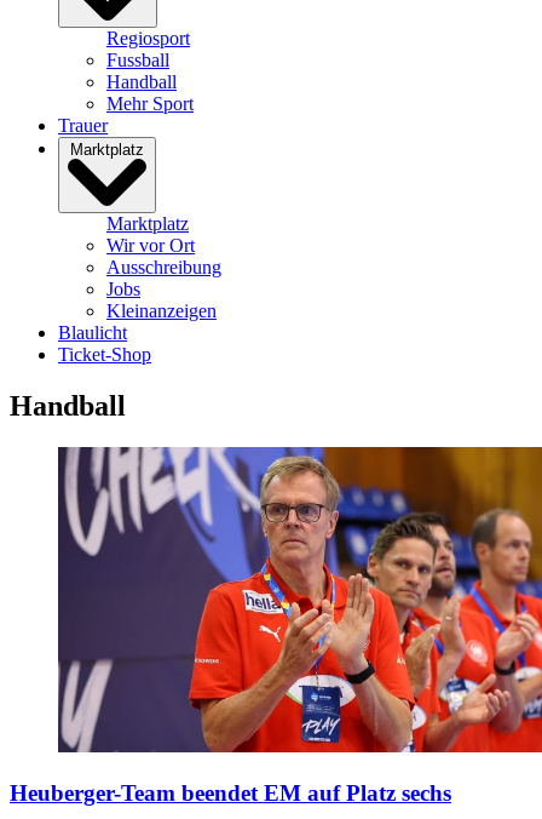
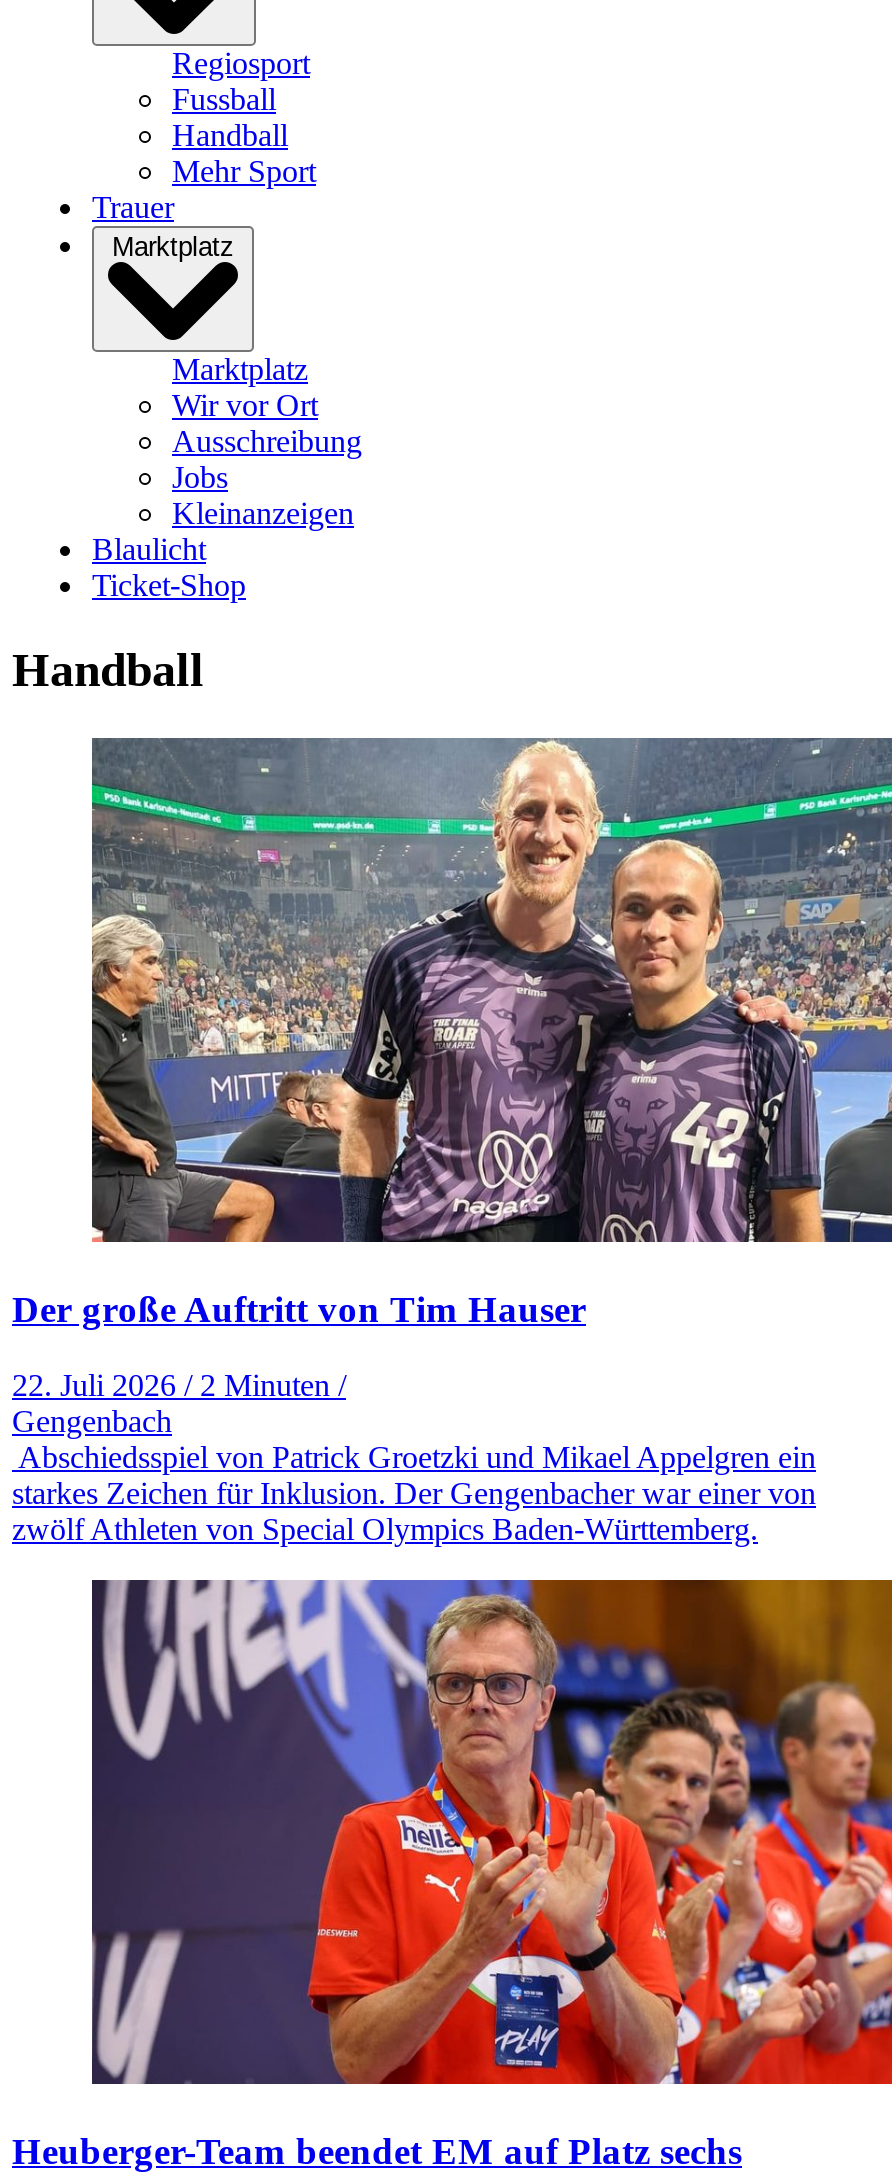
none -> [12,736,886,1547] [image] | Der große Auftritt von Tim Hauser | 22. Juli 2026 / 2 Minuten / | Gengenbach | Abschiedsspiel von Patrick Groetzki und Mikael Appelgren ein | starkes Zeichen für Inklusion. Der Gengenbacher war einer von | zwölf Athleten von Special Olympics Baden-Württemberg.

